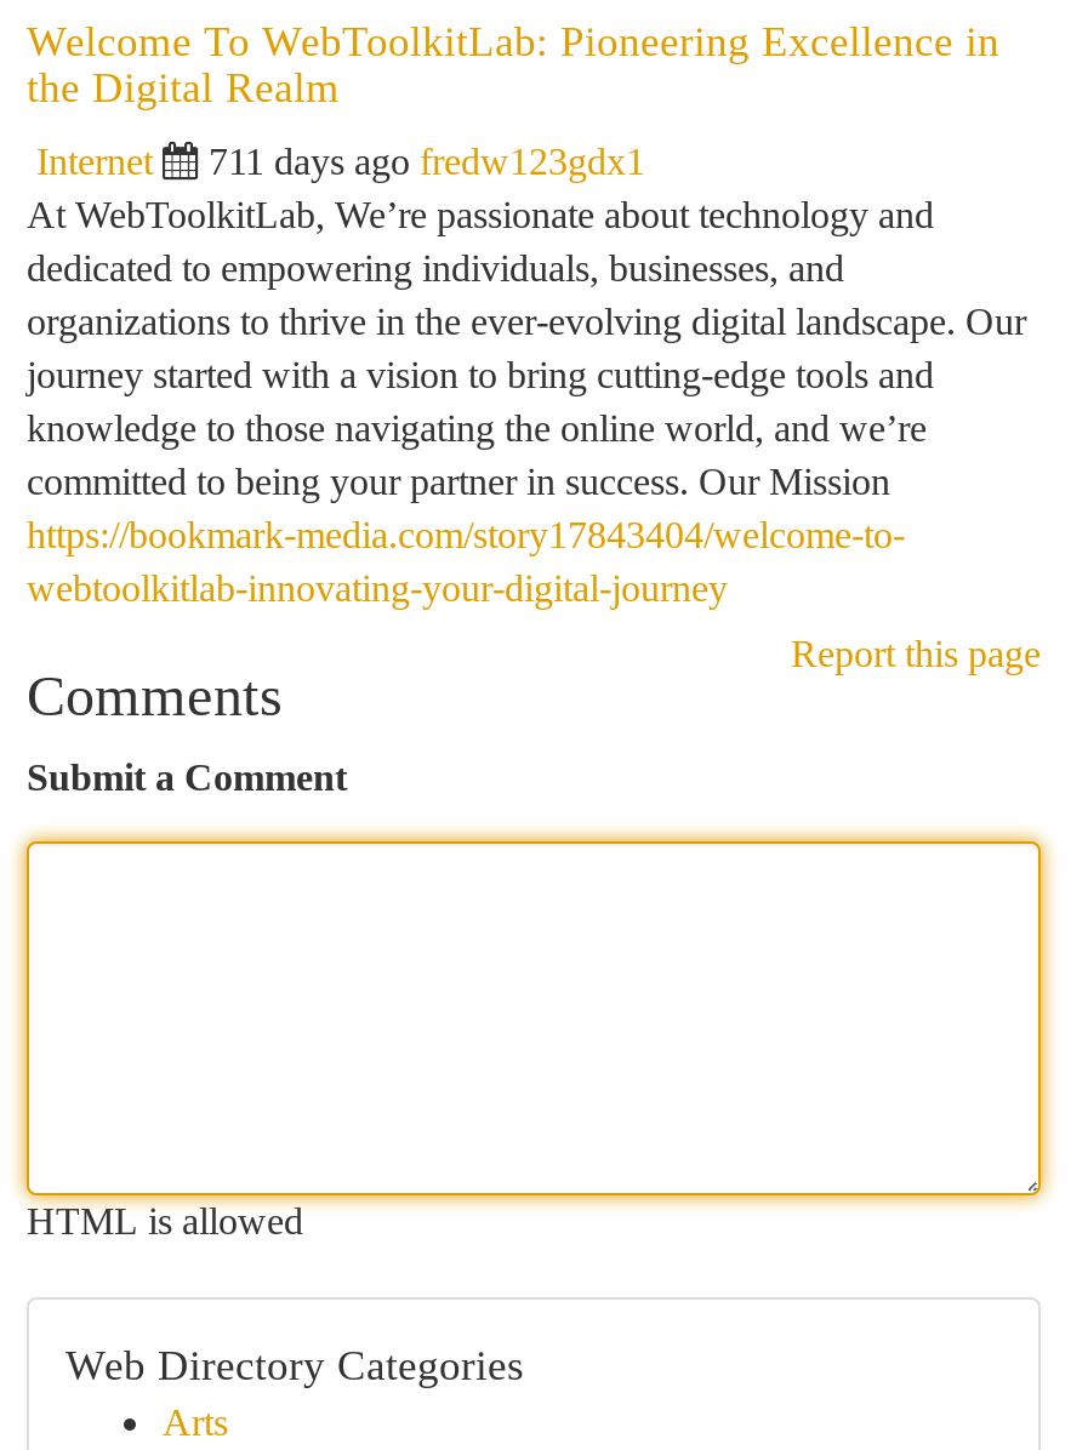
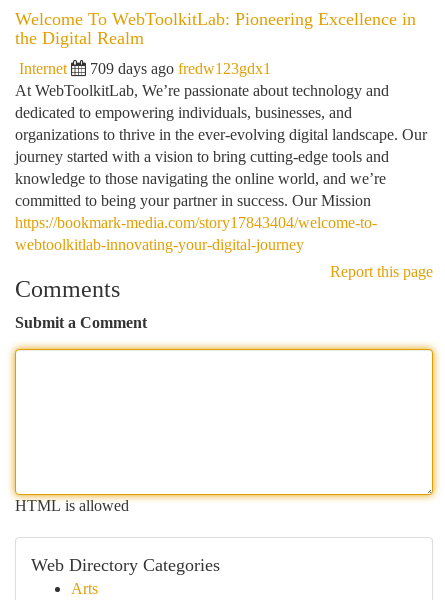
[209,141,645,182] 711 days ago fredw123gdx1 -> [90,60,271,77] 709 days ago fredw123gdx1

